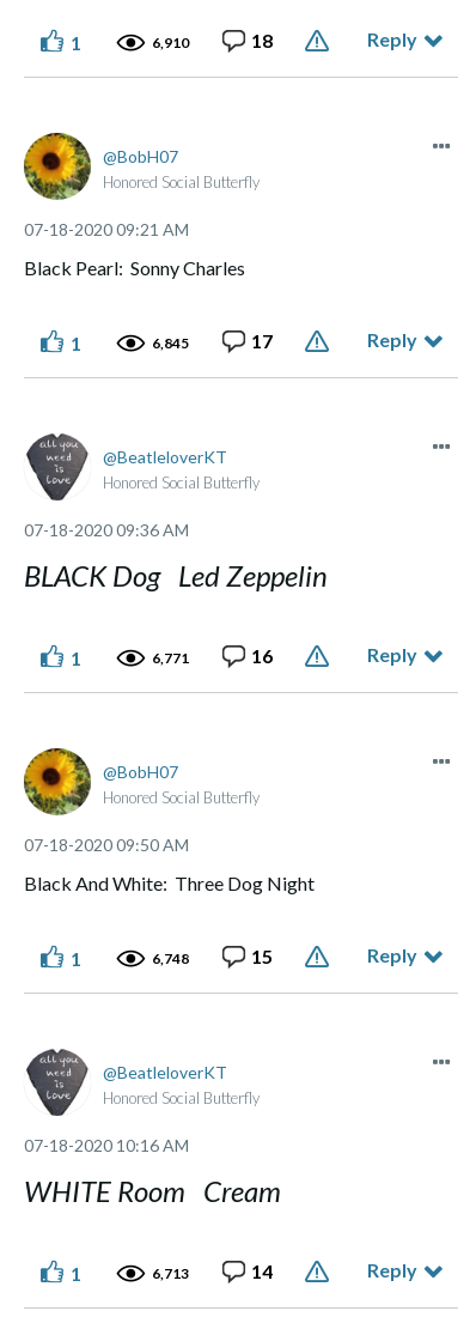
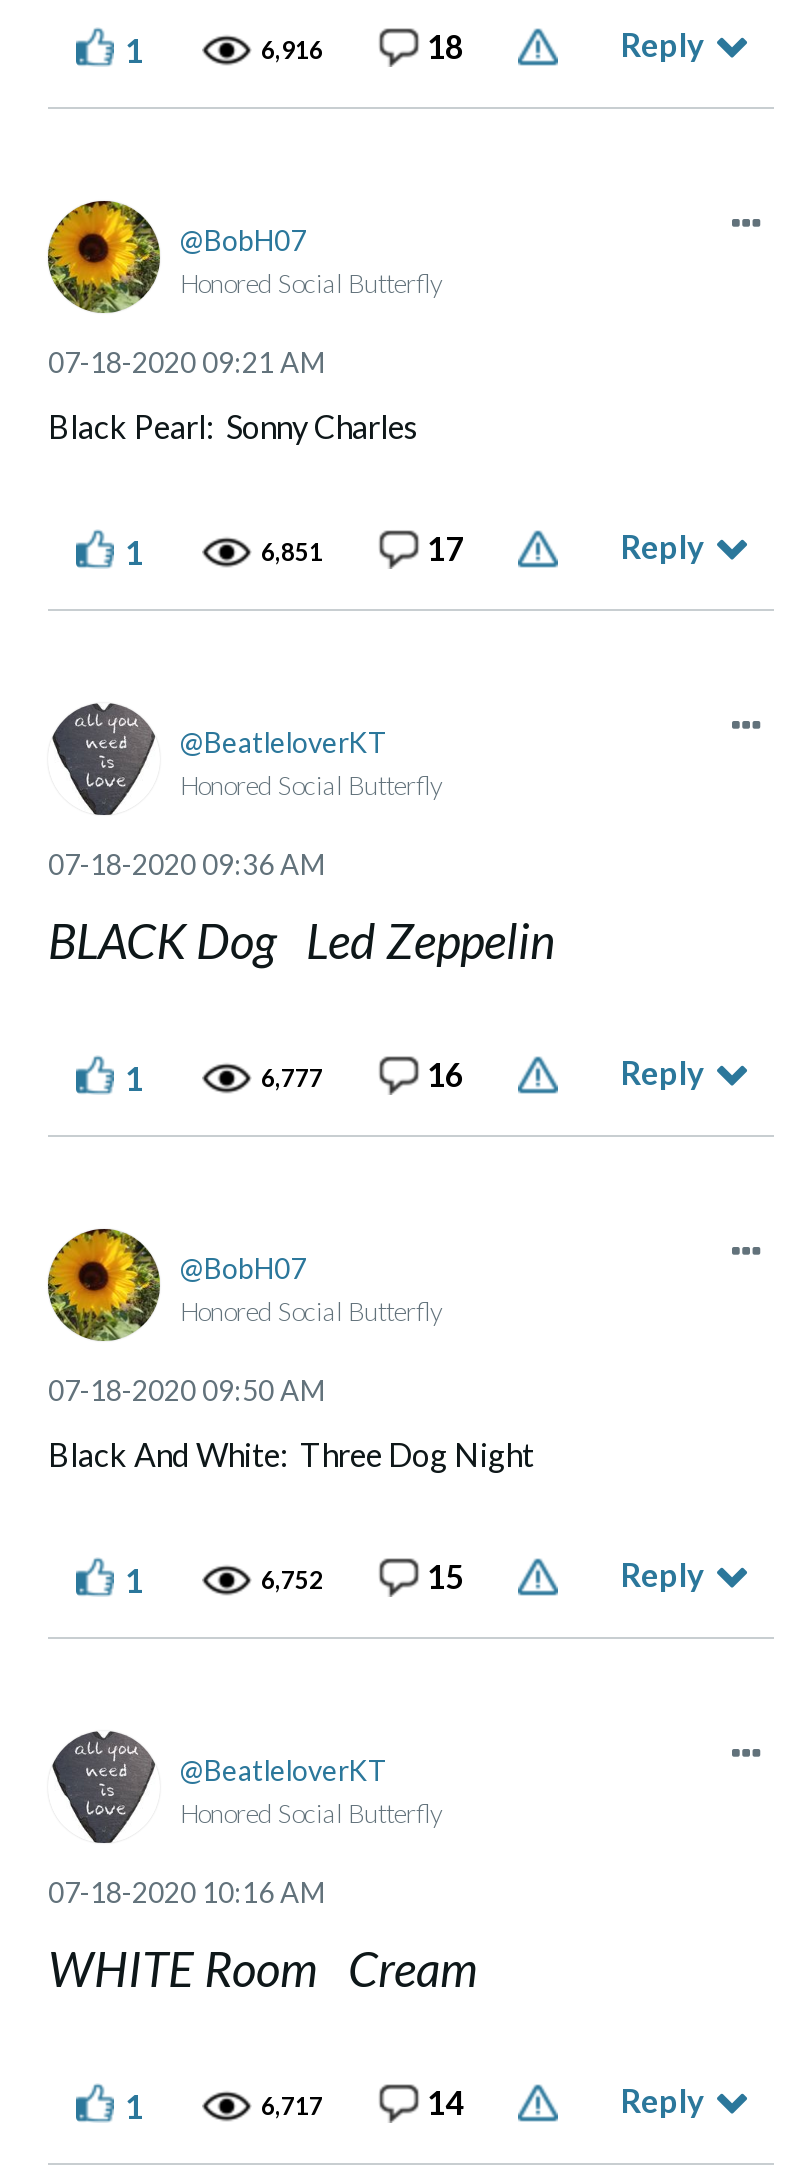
[151,33,188,51] 6,910 -> [261,34,323,64] 6,916
[151,334,188,352] 6,845 -> [261,536,323,566] 6,851
[151,649,188,667] 6,771 -> [261,1062,323,1092] 6,777
[151,949,188,967] 6,748 -> [261,1564,323,1594] 6,752
[151,1264,188,1282] 6,713 -> [261,2090,323,2120] 6,717

